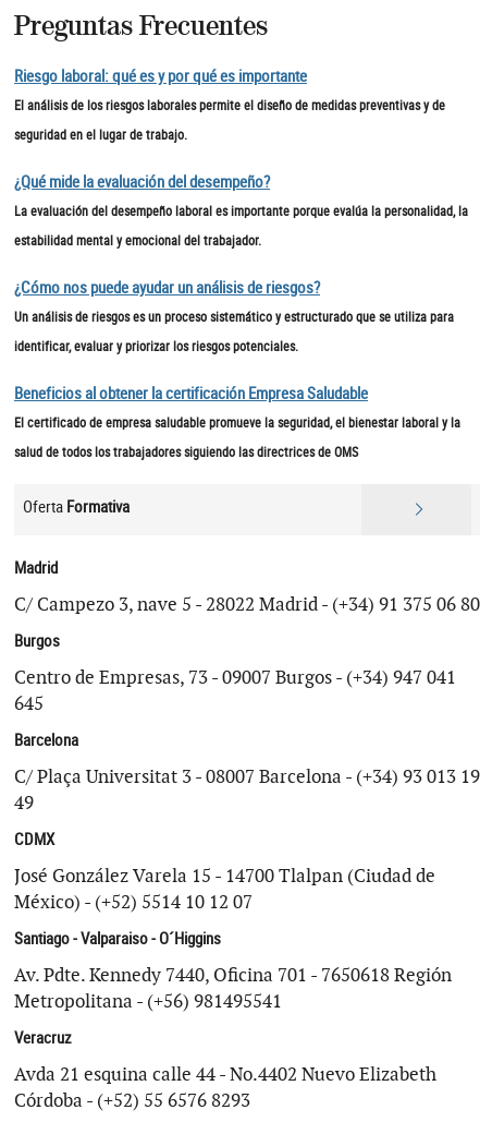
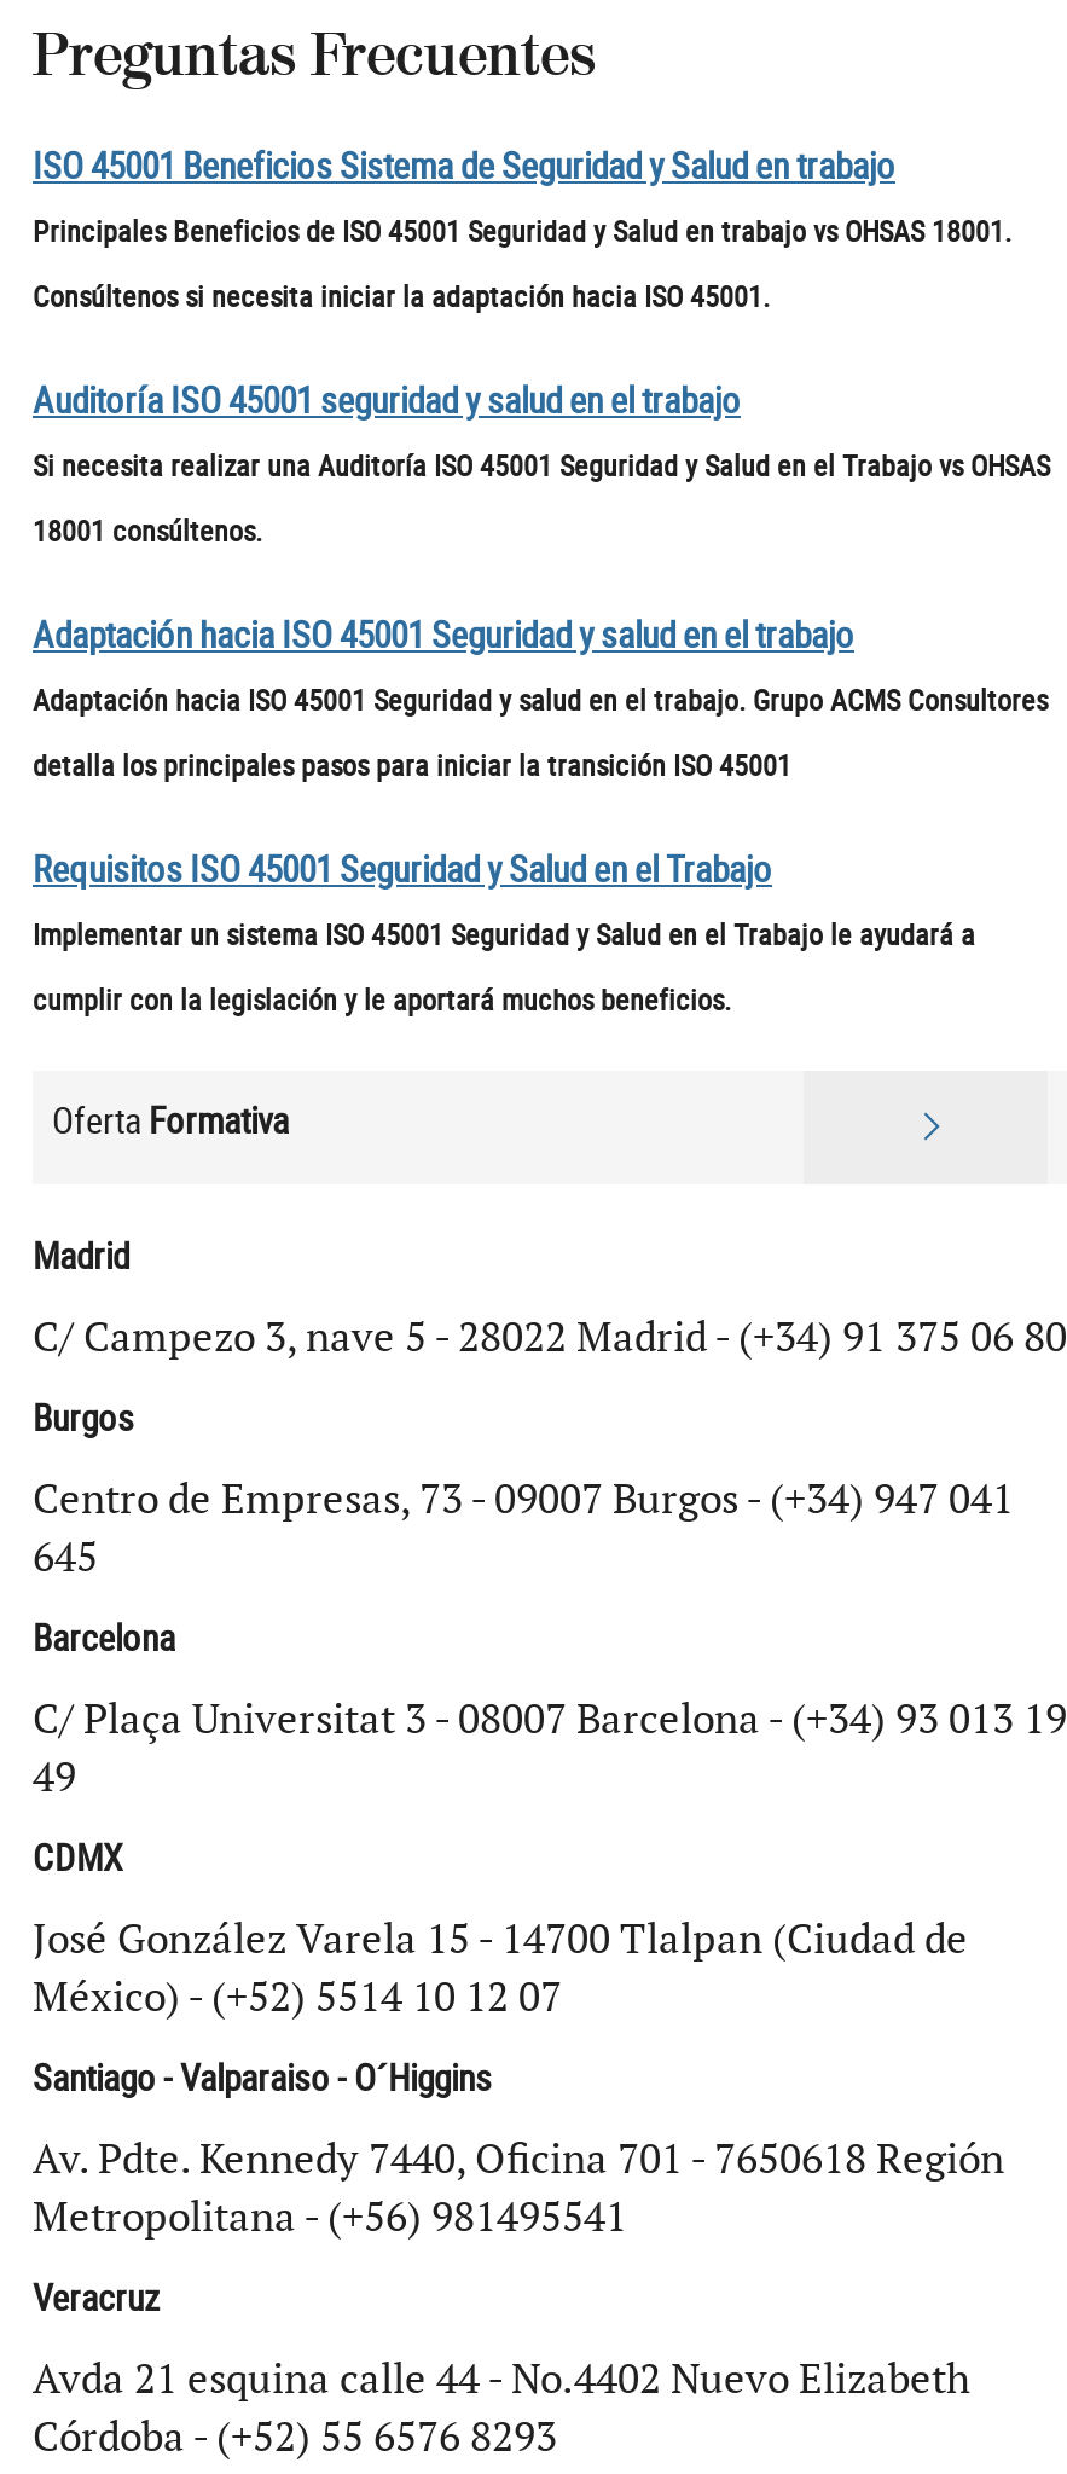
[14,64,445,114] Riesgo laboral: qué es y por qué es importante | El análisis de los riesgos laborales permite el diseño de medidas preventivas y de -> [33,140,1011,251] ISO 45001 Beneficios Sistema de Seguridad y Salud en trabajo | Principales Beneficios de ISO 45001 Seguridad y Salud en trabajo vs OHSAS 18001.
[14,125,187,144] seguridad en el lugar de trabajo. -> [33,276,770,317] Consúltenos si necesita iniciar la adaptación hacia ISO 45001.
[14,170,468,220] ¿Qué mide la evaluación del desempeño? | La evaluación del desempeño laboral es importante porque evalúa la personalidad, la -> [33,375,1050,486] Auditoría ISO 45001 seguridad y salud en el trabajo | Si necesita realizar una Auditoría ISO 45001 Seguridad y Salud en el Trabajo vs OHSAS
[14,231,261,250] estabilidad mental y emocional del trabajador. -> [33,510,262,551] 18001 consúltenos.
[14,276,454,326] ¿Cómo nos puede ayudar un análisis de riesgos? | Un análisis de riesgos es un proceso sistemático y estructurado que se utiliza para -> [33,609,1048,720] Adaptación hacia ISO 45001 Seguridad y salud en el trabajo | Adaptación hacia ISO 45001 Seguridad y salud en el trabajo. Grupo ACMS Consultores
[14,337,298,355] identificar, evaluar y priorizar los riesgos potenciales. -> [33,744,791,786] detalla los principales pasos para iniciar la transición ISO 45001
[14,382,460,432] Beneficios al obtener la certificación Empresa Saludable | El certificado de empresa saludable promueve la seguridad, el bienestar laboral y la -> [33,844,975,955] Requisitos ISO 45001 Seguridad y Salud en el Trabajo | Implementar un sistema ISO 45001 Seguridad y Salud en el Trabajo le ayudará a
[14,443,358,461] salud de todos los trabajadores siguiendo las directrices de OMS -> [33,979,731,1020] cumplir con la legislación y le aportará muchos beneficios.

